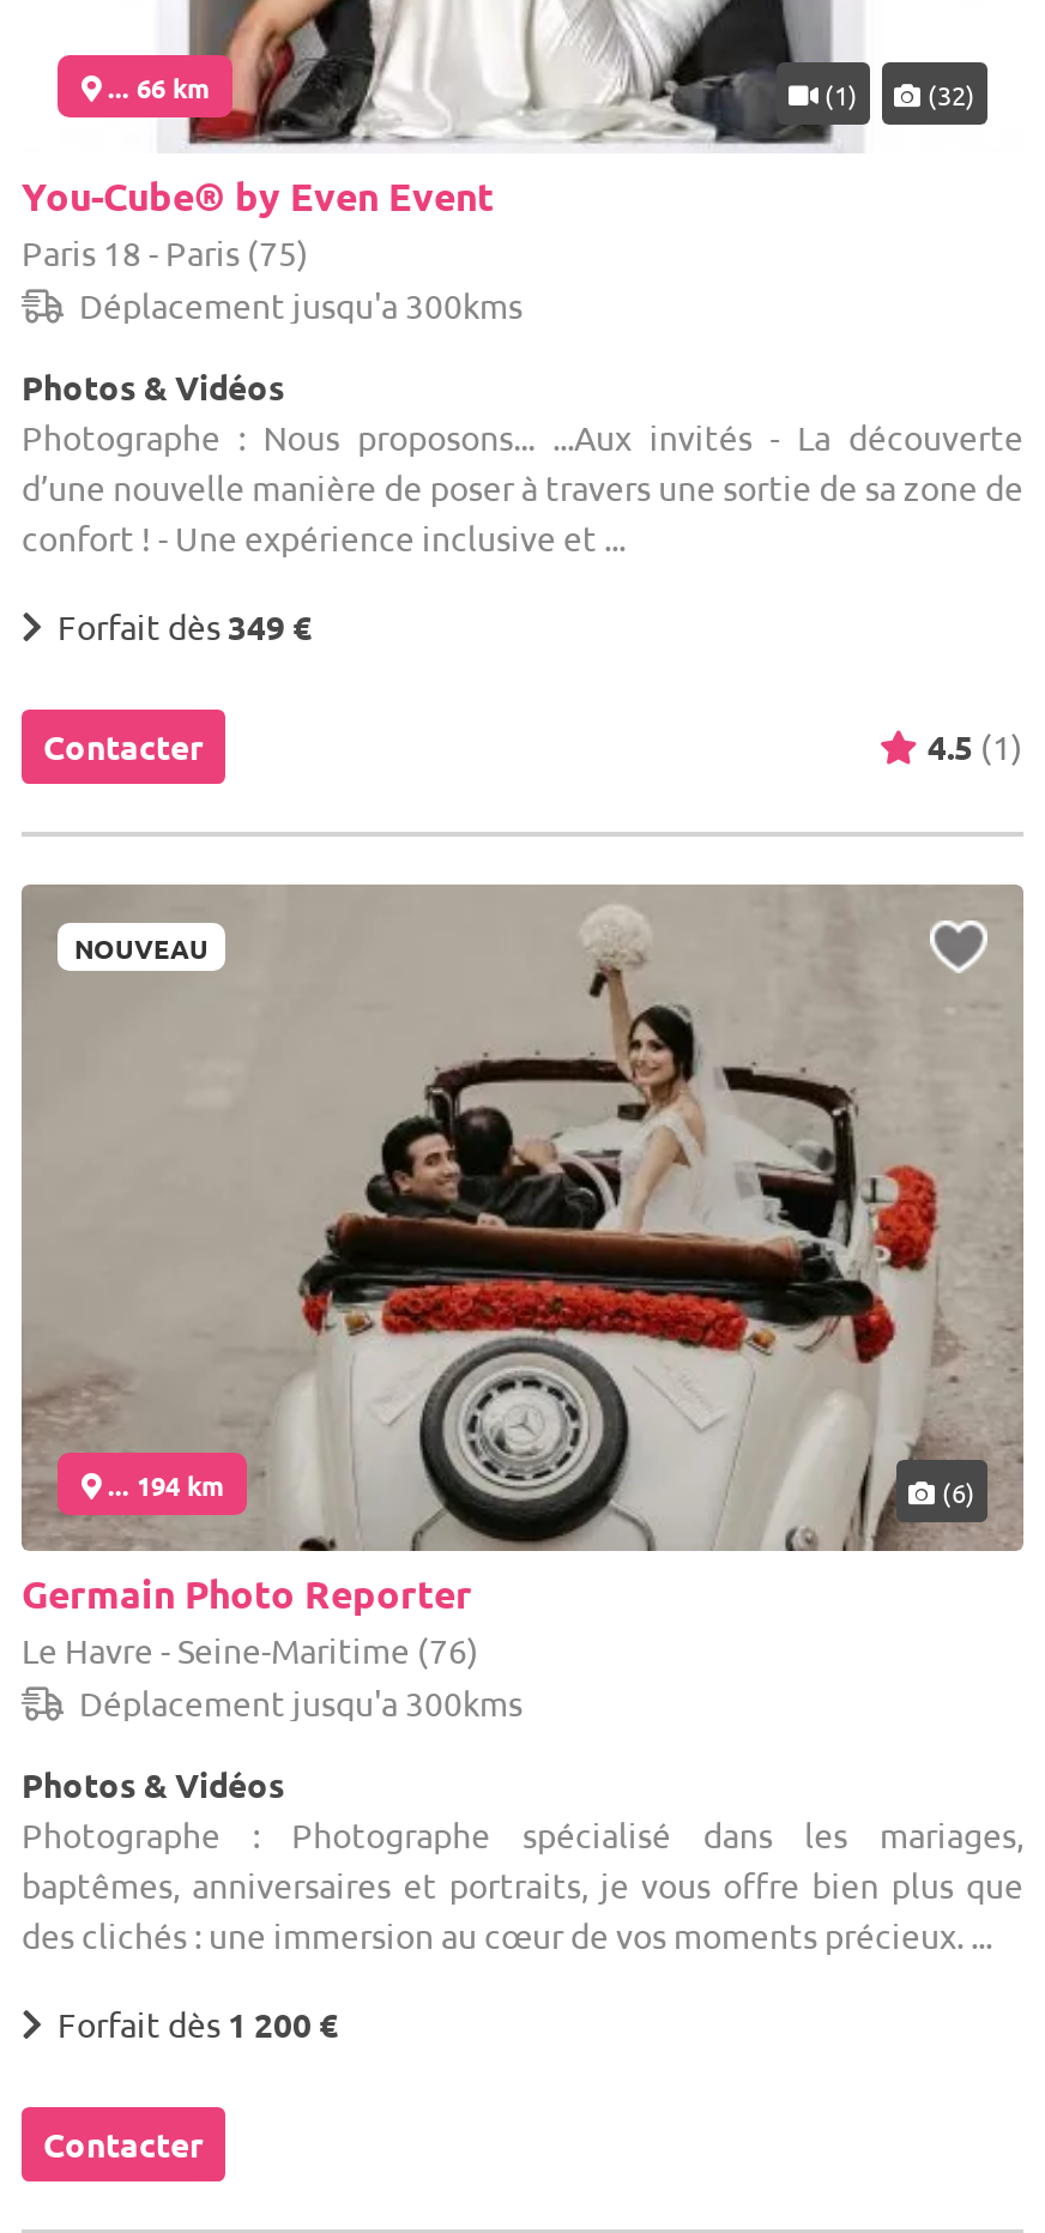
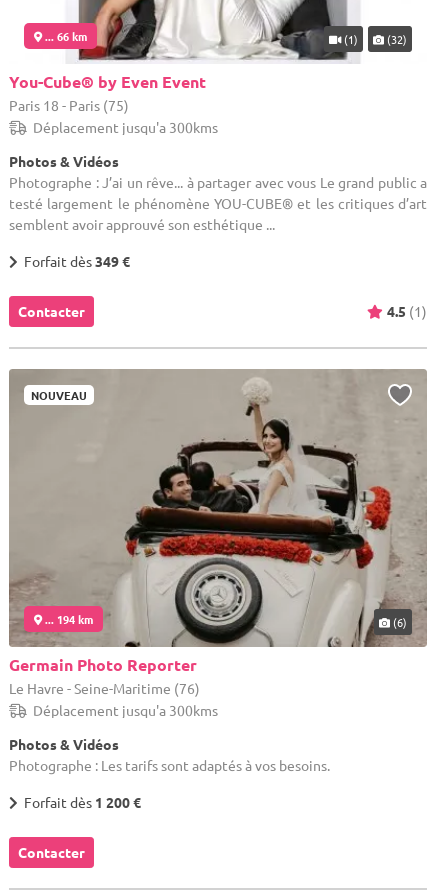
[22,414,1023,558] Photographe : Nous proposons... ...Aux invités - La découverte | d’une nouvelle manière de poser à travers une sortie de sa zone de | confort ! - Une expérience inclusive et ... -> [9,173,427,233] Photographe : J’ai un rêve... à partager avec vous Le grand public a | testé largement le phénomène YOU-CUBE® et les critiques d’art | semblent avoir approuvé son esthétique ...
[22,1812,1023,1956] Photographe : Photographe spécialisé dans les mariages, | baptêmes, anniversaires et portraits, je vous offre bien plus que | des clichés : une immersion au cœur de vos moments précieux. ... -> [9,756,330,774] Photographe : Les tarifs sont adaptés à vos besoins.

